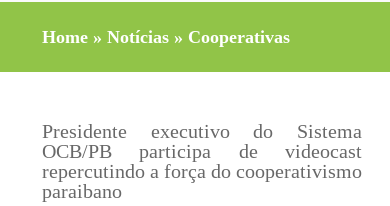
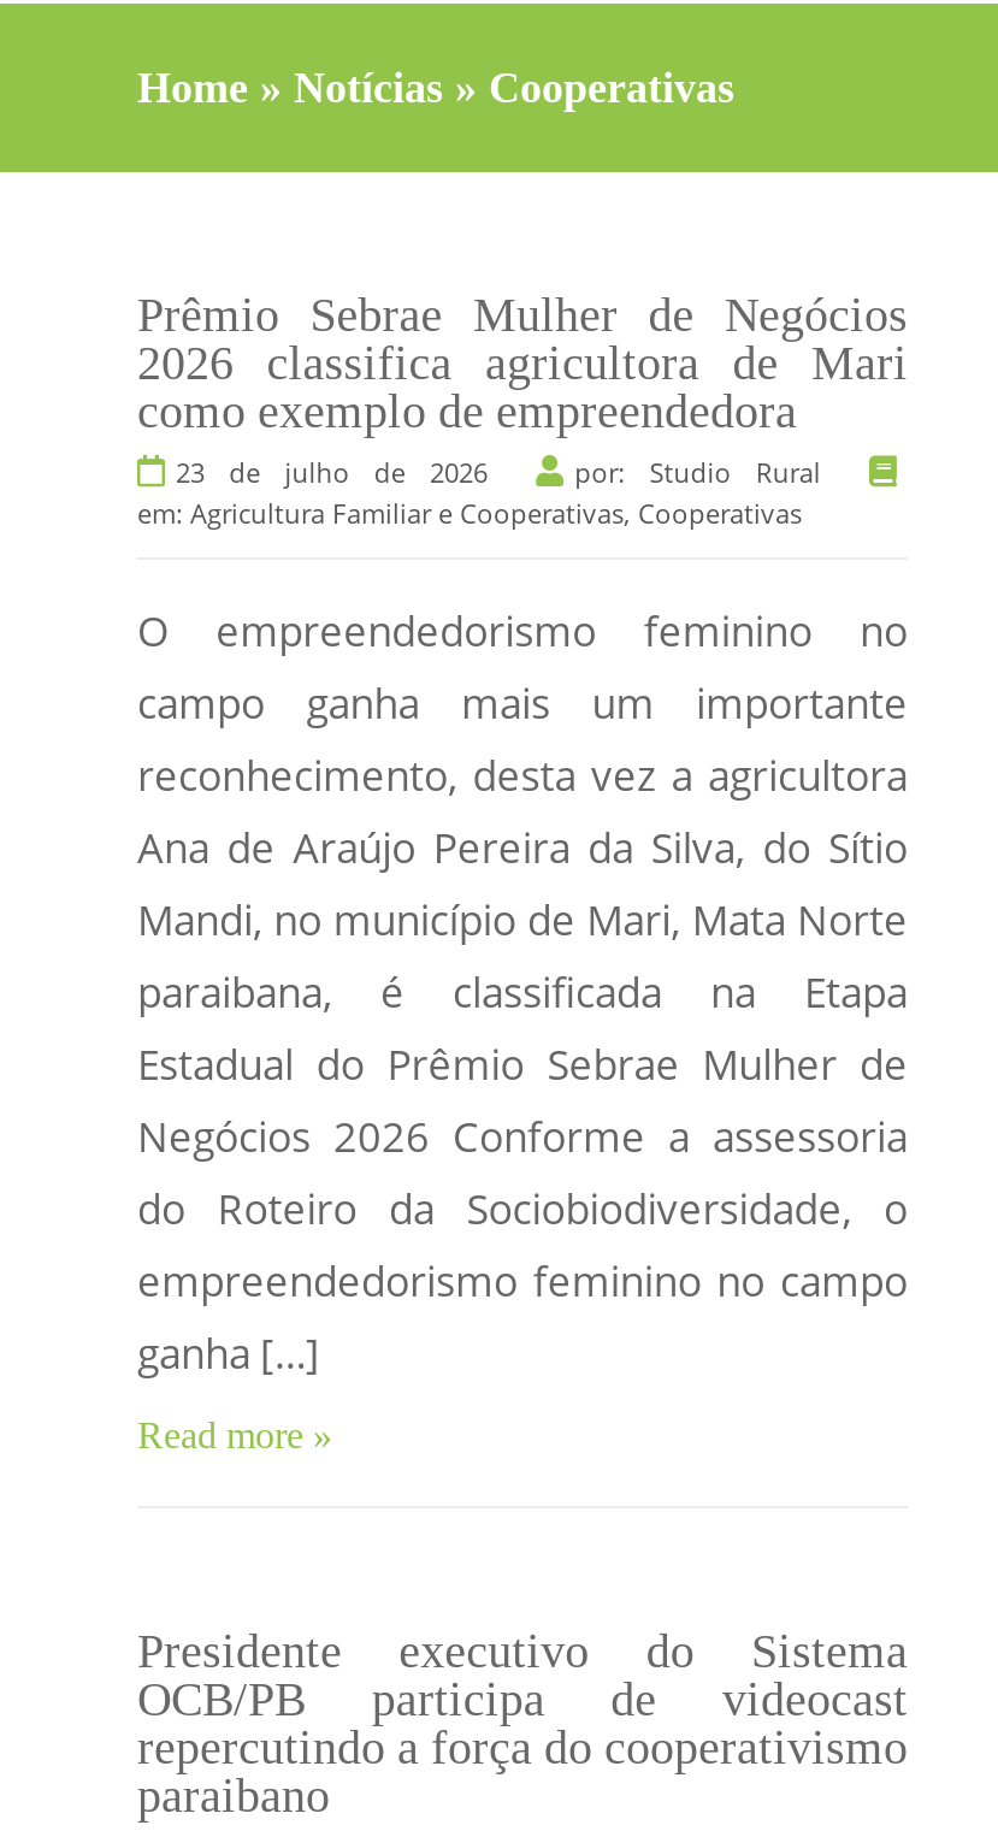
none -> [137,287,908,1455] Prêmio Sebrae Mulher de Negócios | 2026 classifica agricultora de Mari | como exemplo de empreendedora | 23 de julho de 2026 | por: Studio Rural | em: Agricultura Familiar e Cooperativas, Cooperativas | O empreendedorismo feminino no | campo ganha mais um importante | reconhecimento, desta vez a agricultora | Ana de Araújo Pereira da Silva, do Sítio | Mandi, no município de Mari, Mata Norte | paraibana, é classificada na Etapa | Estadual do Prêmio Sebrae Mulher de | Negócios 2026 Conforme a assessoria | do Roteiro da Sociobiodiversidade, o | empreendedorismo feminino no campo | ganha […] | Read more »

